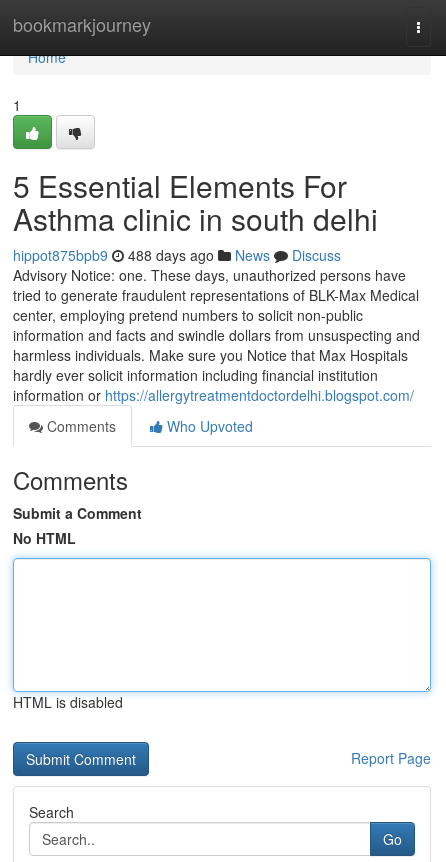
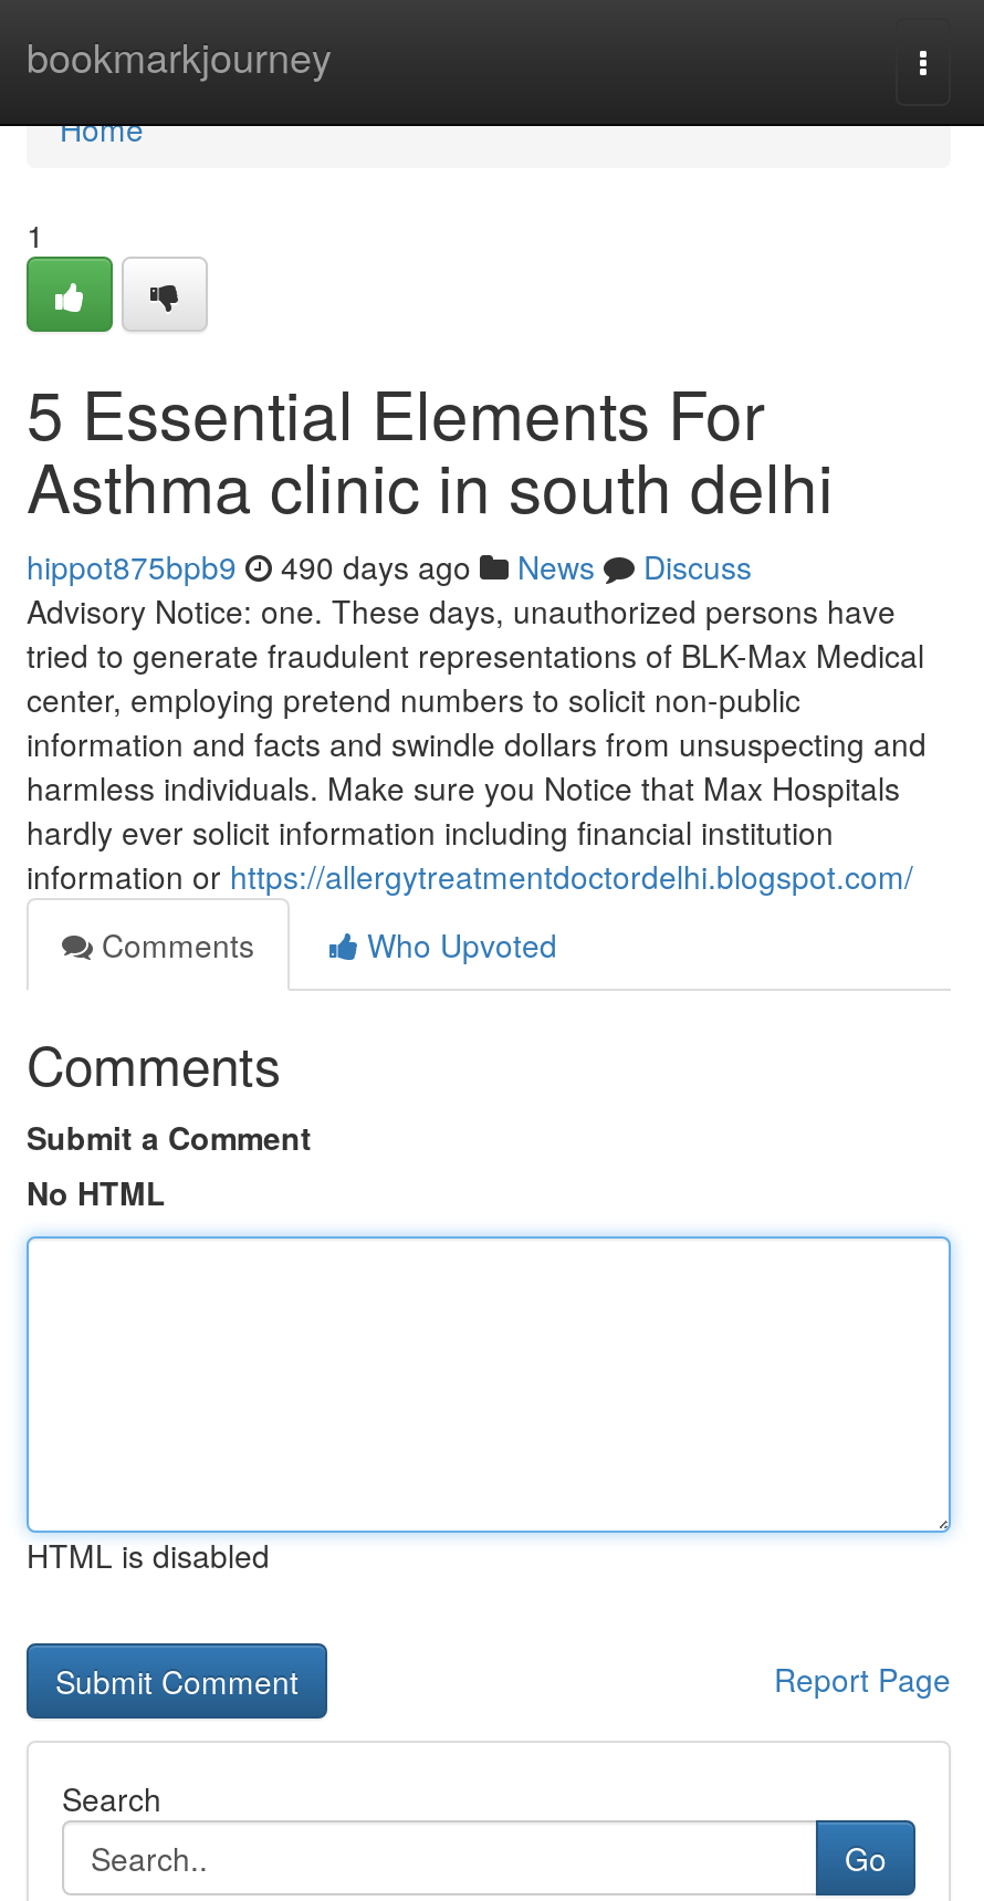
[13,245,341,265] hippot875bpb9 488 days ago News Discuss -> [27,544,752,588] hippot875bpb9 490 days ago News Discuss

